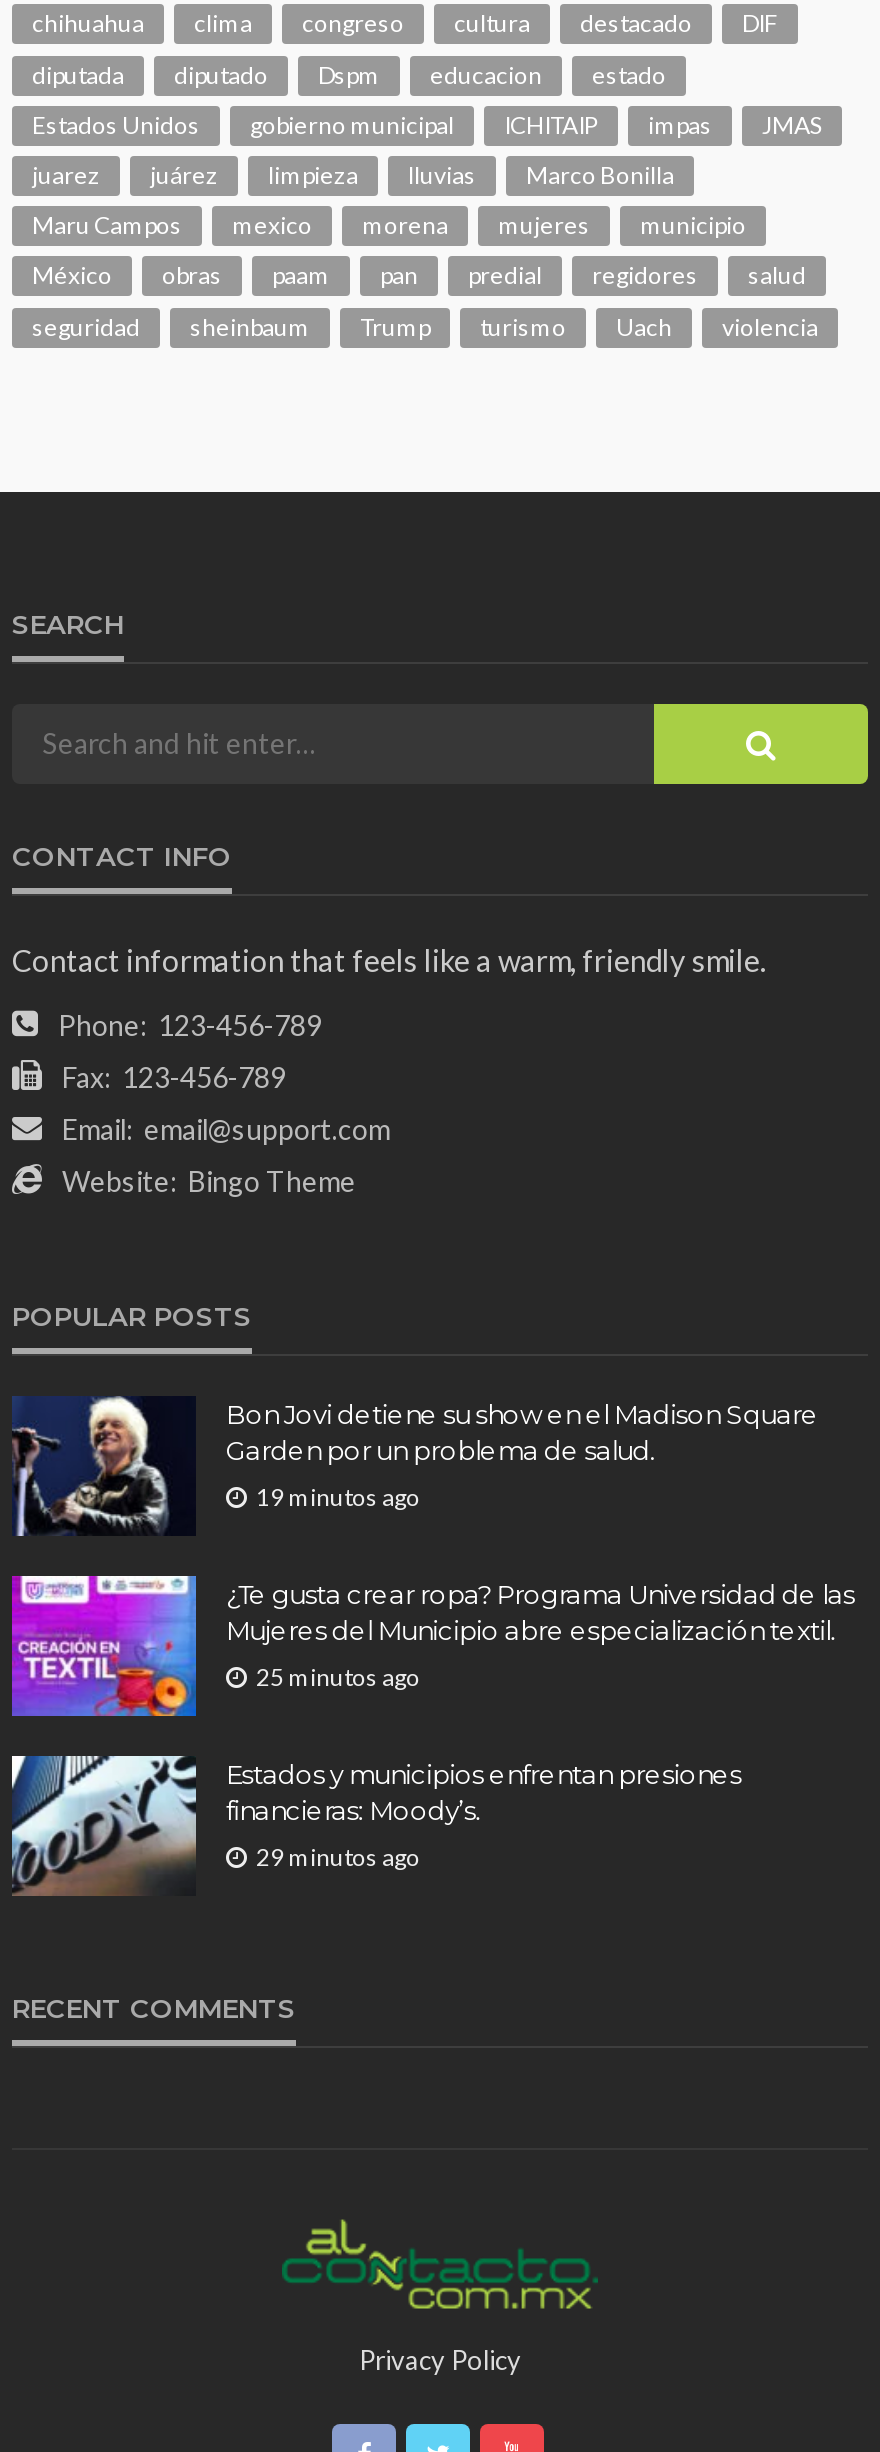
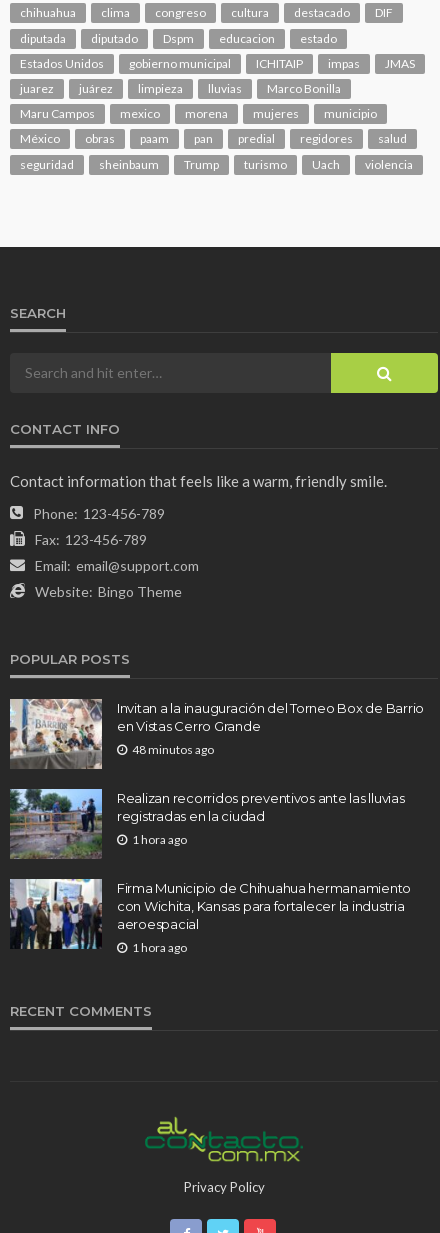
[12,1396,819,1538] [image] | Bon Jovi detiene su show en el Madison Square | Garden por un problema de salud. -> [9,698,424,770] [image] | Invitan a la inauguración del Torneo Box de Barrio | en Vistas Cerro Grande
[256,1481,420,1511] 19 minutos ago -> [132,742,214,757] 48 minutos ago
[10,1574,855,1718] [image] | ¿Te gusta crear ropa? Programa Universidad de las | Mujeres del Municipio abre especialización textil. -> [10,788,404,859] [image] | Realizan recorridos preventivos ante las lluvias | registradas en la ciudad
[256,1661,420,1691] 25 minutos ago -> [132,832,187,847] 1 hora ago
[10,1754,741,1896] [image] | Estados y municipios enfrentan presiones | financieras: Moody’s. -> [9,878,411,950] [image] | Firma Municipio de Chihuahua hermanamiento | con Wichita, Kansas para fortalecer la industria | aeroespacial
[256,1841,420,1871] 29 minutos ago -> [132,940,187,955] 1 hora ago

